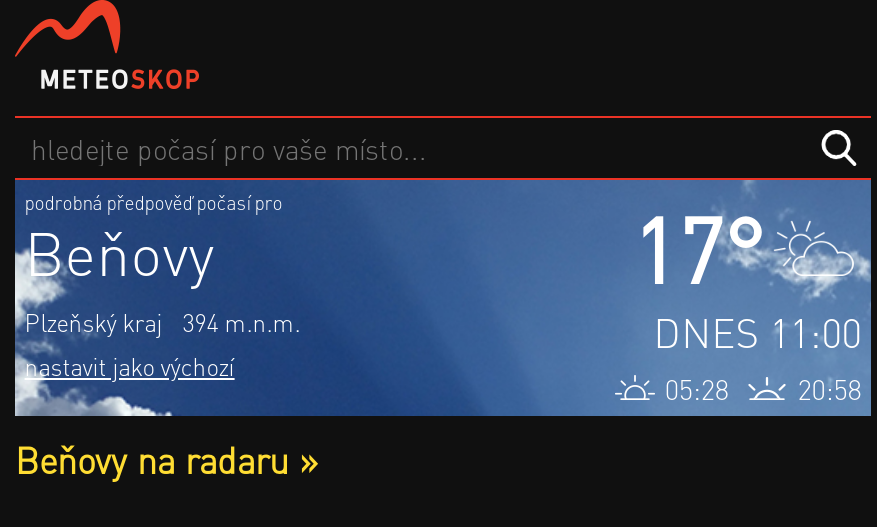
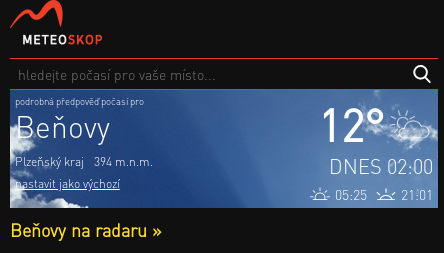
[631,190,765,306] 17° -> [318,95,385,153] 12°
[653,306,861,358] DNES 11:00 -> [329,153,433,179] DNES 02:00
[665,369,729,405] 05:28 -> [335,185,367,203] 05:25
[797,369,861,405] 20:58 -> [401,185,433,203] 21:01

